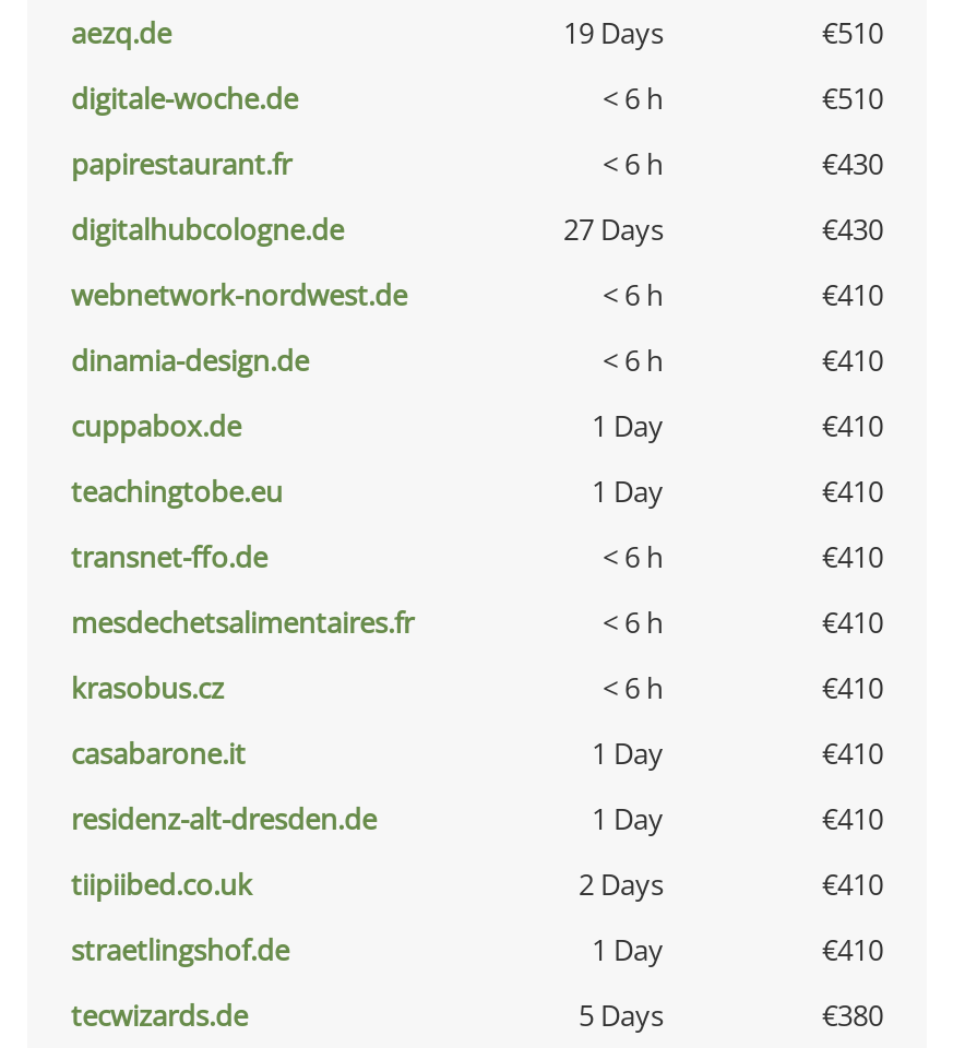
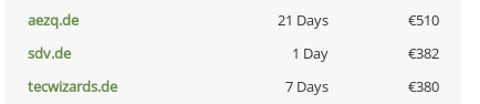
[563,13,664,52] 19 Days -> [277,10,328,30] 21 Days
[71,79,883,445] digitale-woche.de | < 6 h | €510 | papirestaurant.fr | < 6 h | €430 | digitalhubcologne.de | 27 Days | €430 | webnetwork-nordwest.de | < 6 h | €410 | dinamia-design.de | < 6 h | €410 | cuppabox.de -> [28,43,71,63] sdv.de
[71,406,883,969] €410 | teachingtobe.eu | 1 Day | €410 | transnet-ffo.de | < 6 h | €410 | mesdechetsalimentaires.fr | < 6 h | €410 | krasobus.cz | < 6 h | €410 | casabarone.it | 1 Day | €410 | residenz-alt-dresden.de | 1 Day | €410 | tiipiibed.co.uk | 2 Days | €410 | straetlingshof.de | 1 Day | €410 -> [408,43,439,63] €382
[579,996,664,1035] 5 Days -> [285,76,328,96] 7 Days

